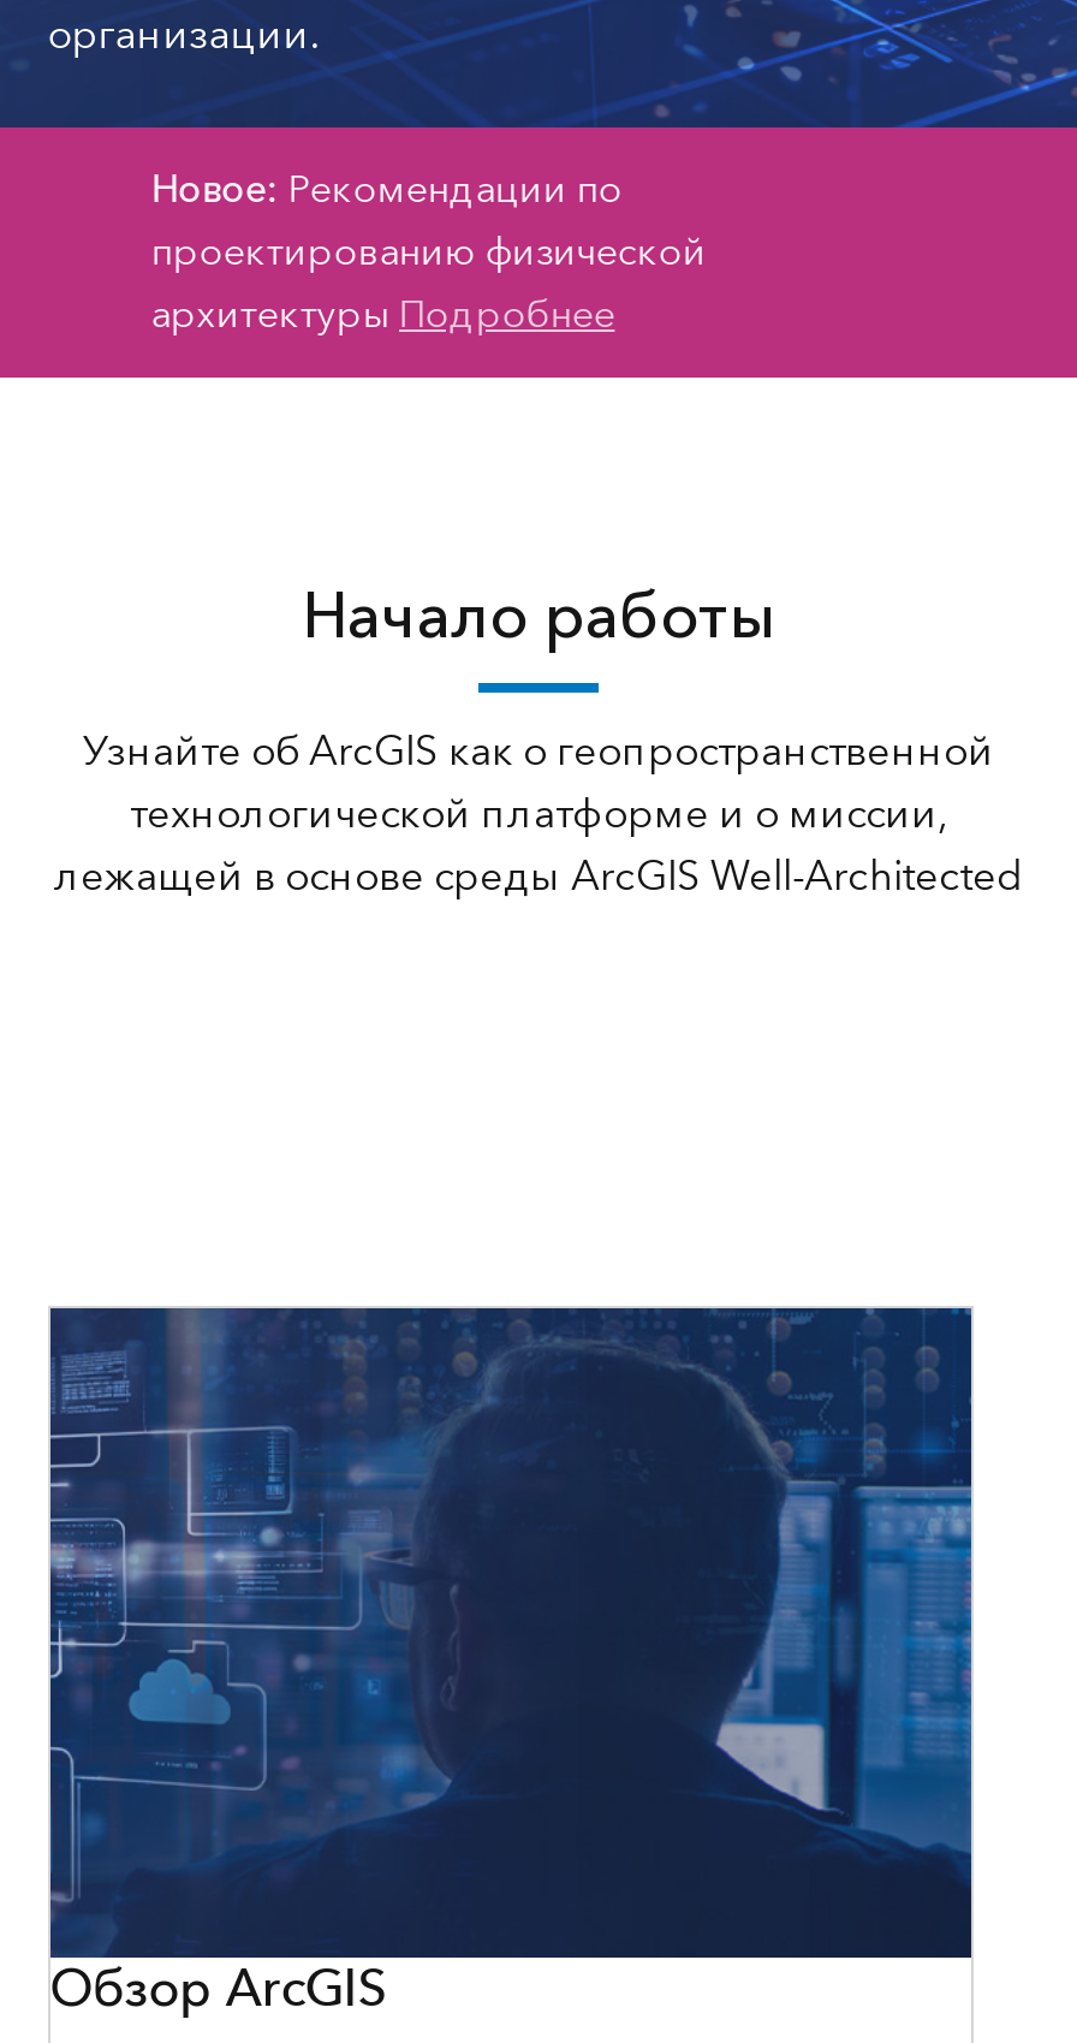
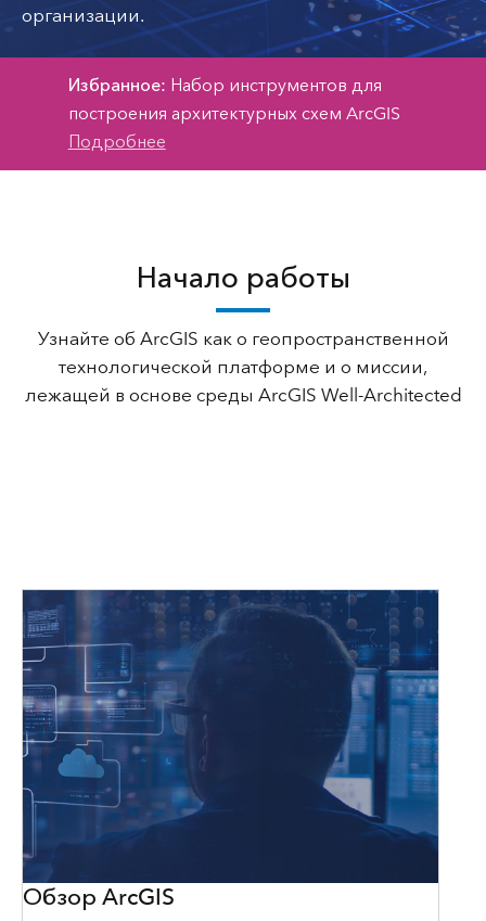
[151,166,706,337] Новое: Рекомендации по | проектированию физической | архитектуры Подробнее -> [68,75,400,152] Избранное: Набор инструментов для | построения архитектурных схем ArcGIS | Подробнее

